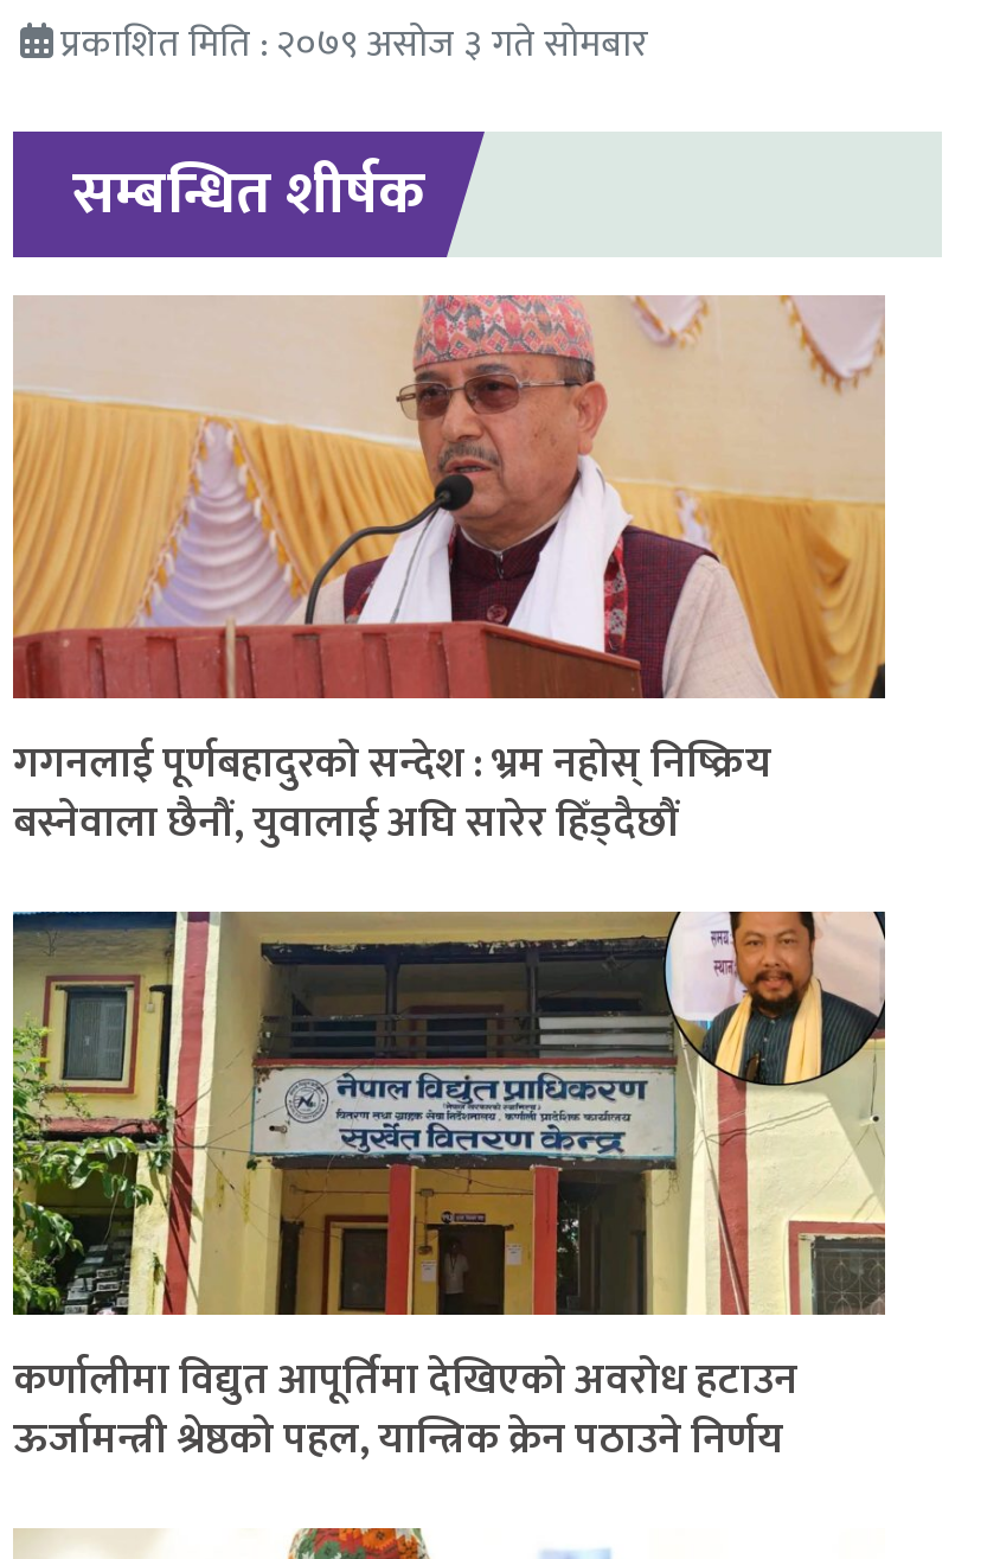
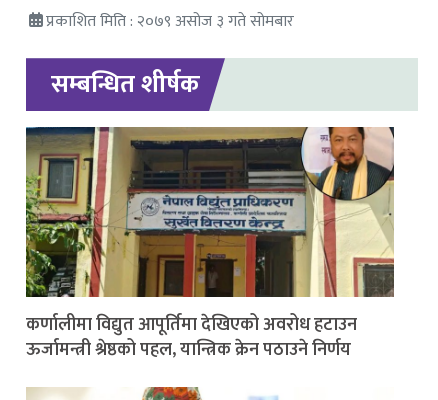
[11,295,887,860] [image] | गगनलाई पूर्णबहादुरको सन्देश : भ्रम नहोस् निष्क्रिय | बस्नेवाला छैनौं, युवालाई अघि सारेर हिँड्दैछौं -> none

